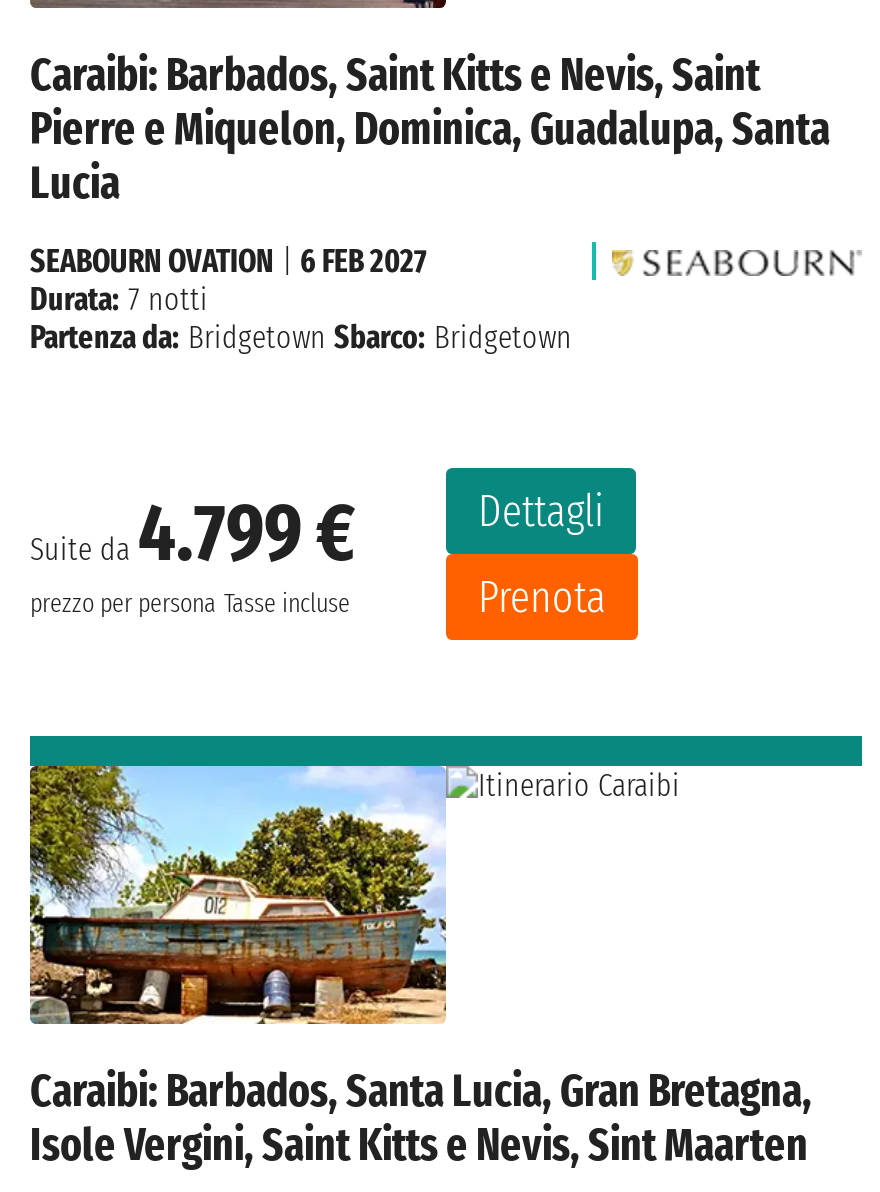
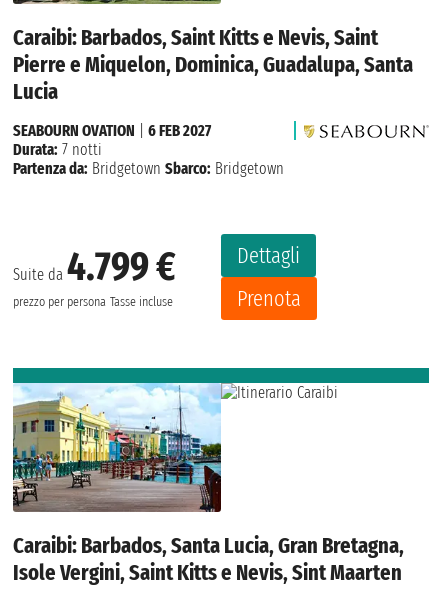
[28,764,448,1024] [image] -> [12,382,222,513] [image]

